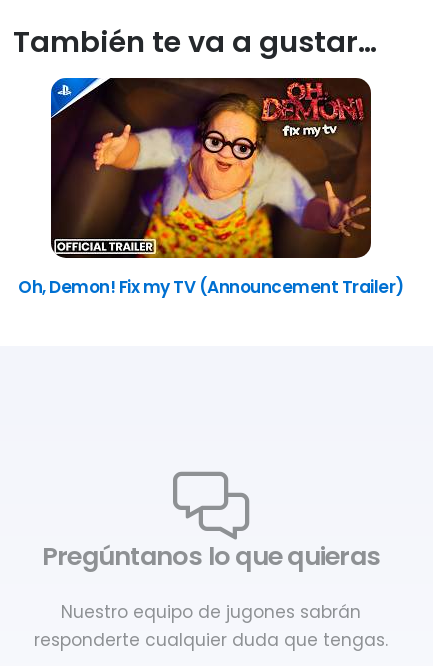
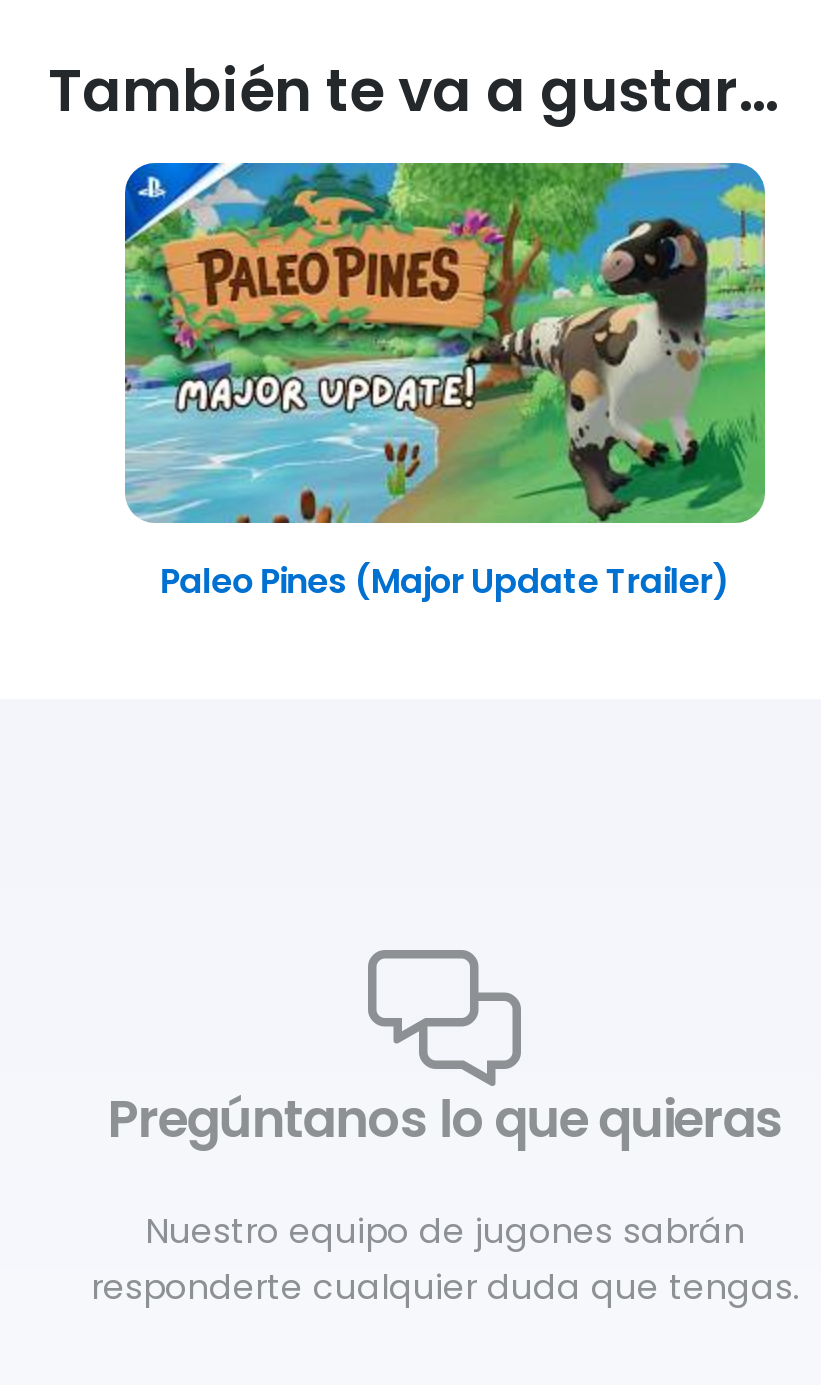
[18,77,403,299] [image] | Oh, Demon! Fix my TV (Announcement Trailer) -> [123,161,767,606] [image] | Paleo Pines (Major Update Trailer)

